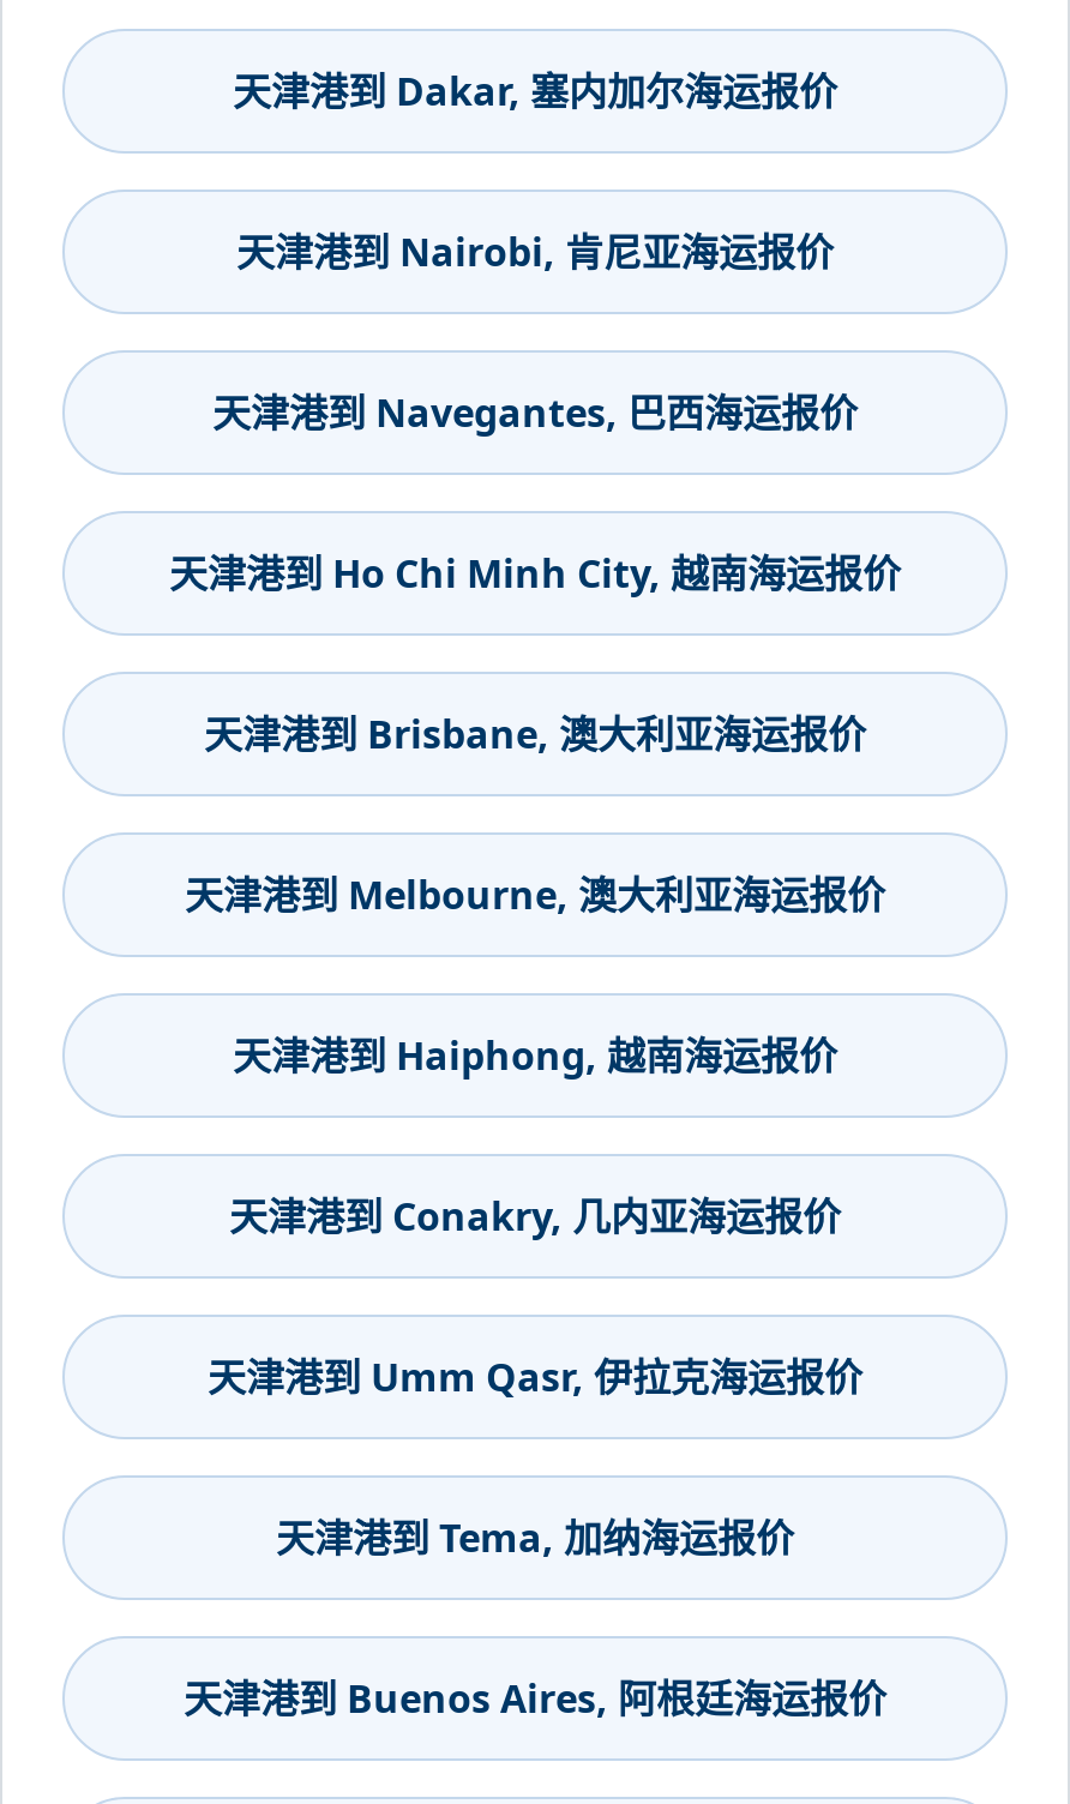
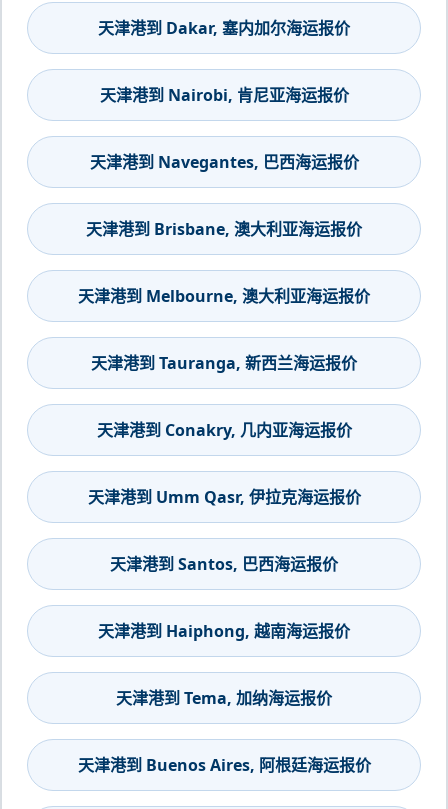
[169,547,901,600] 天津港到 Ho Chi Minh City, 越南海运报价 -> none
moved [185,708,885,921] -> [78,218,370,307]: 天津港到 Brisbane, 澳大利亚海运报价 | 天津港到 Melbourne, 澳大利亚海运报价
none -> [91,352,357,374] 天津港到 Tauranga, 新西兰海运报价
moved [233,1029,837,1082] -> [98,620,350,642]: 天津港到 Haiphong, 越南海运报价
moved [208,1190,862,1403] -> [87,419,360,508]: 天津港到 Conakry, 几内亚海运报价 | 天津港到 Umm Qasr, 伊拉克海运报价
none -> [110,553,338,575] 天津港到 Santos, 巴西海运报价

